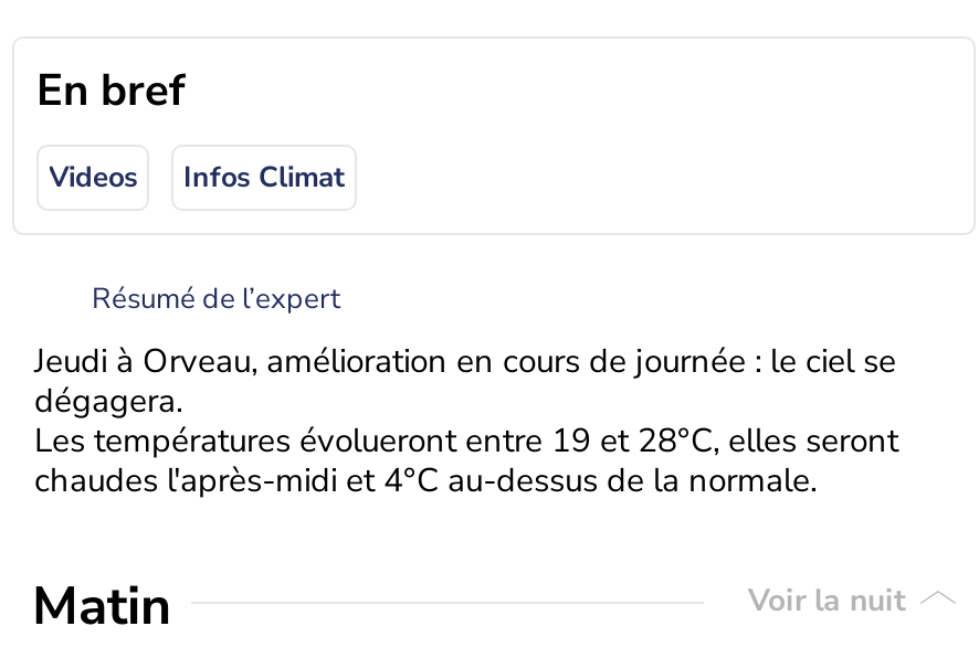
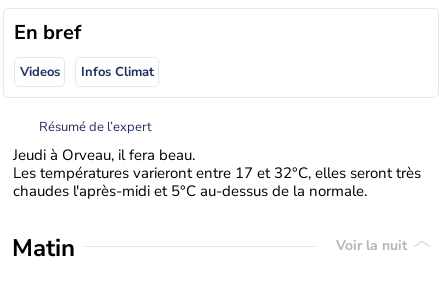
[34,338,898,502] Jeudi à Orveau, amélioration en cours de journée : le ciel se | dégagera. | Les températures évolueront entre 19 et 28°C, elles seront | chaudes l'après-midi et 4°C au-dessus de la normale. -> [13,145,421,201] Jeudi à Orveau, il fera beau. | Les températures varieront entre 17 et 32°C, elles seront très | chaudes l'après-midi et 5°C au-dessus de la normale.

